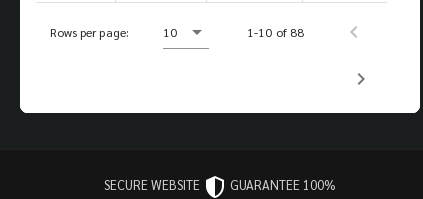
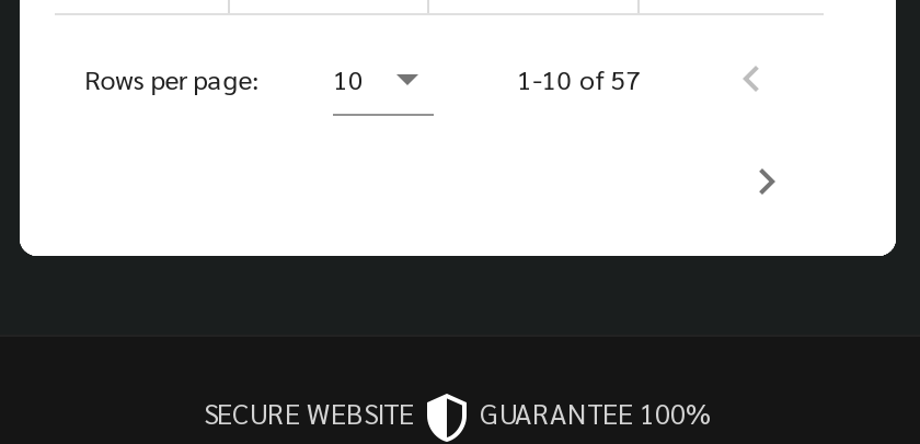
[247,24,304,40] 1-10 of 88 -> [517,61,642,96] 1-10 of 57

